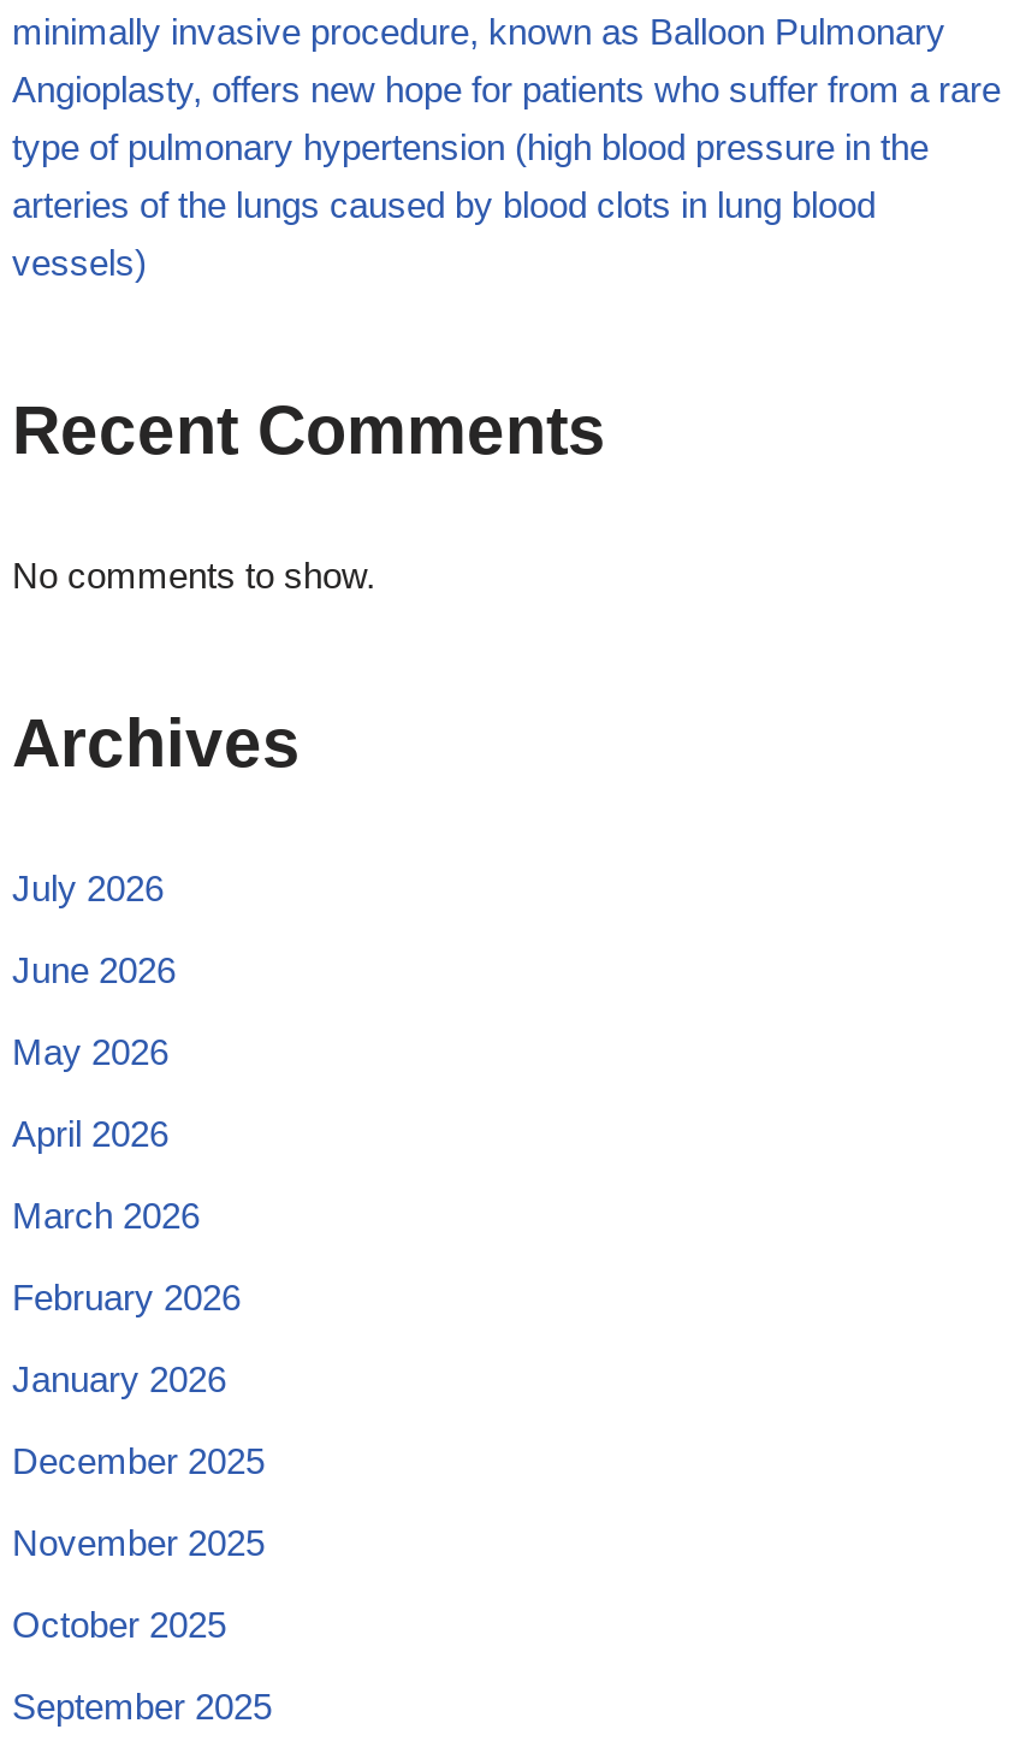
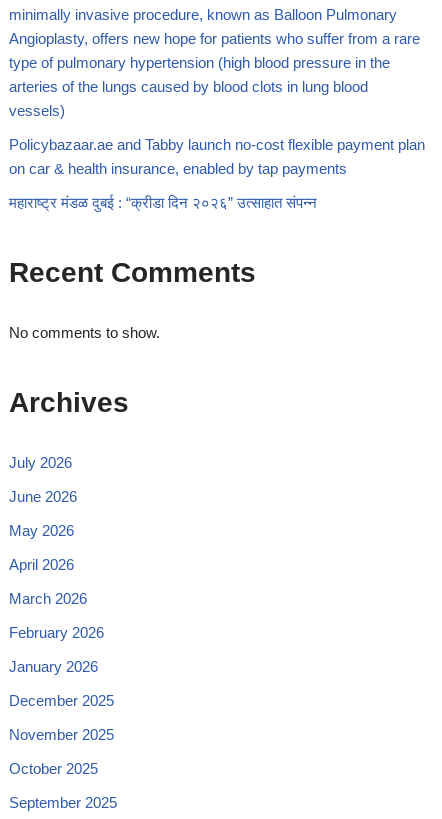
none -> [9,136,425,211] Policybazaar.ae and Tabby launch no-cost flexible payment plan | on car & health insurance, enabled by tap payments | महाराष्ट्र मंडळ दुबई : “क्रीडा दिन २०२६” उत्साहात संपन्न

